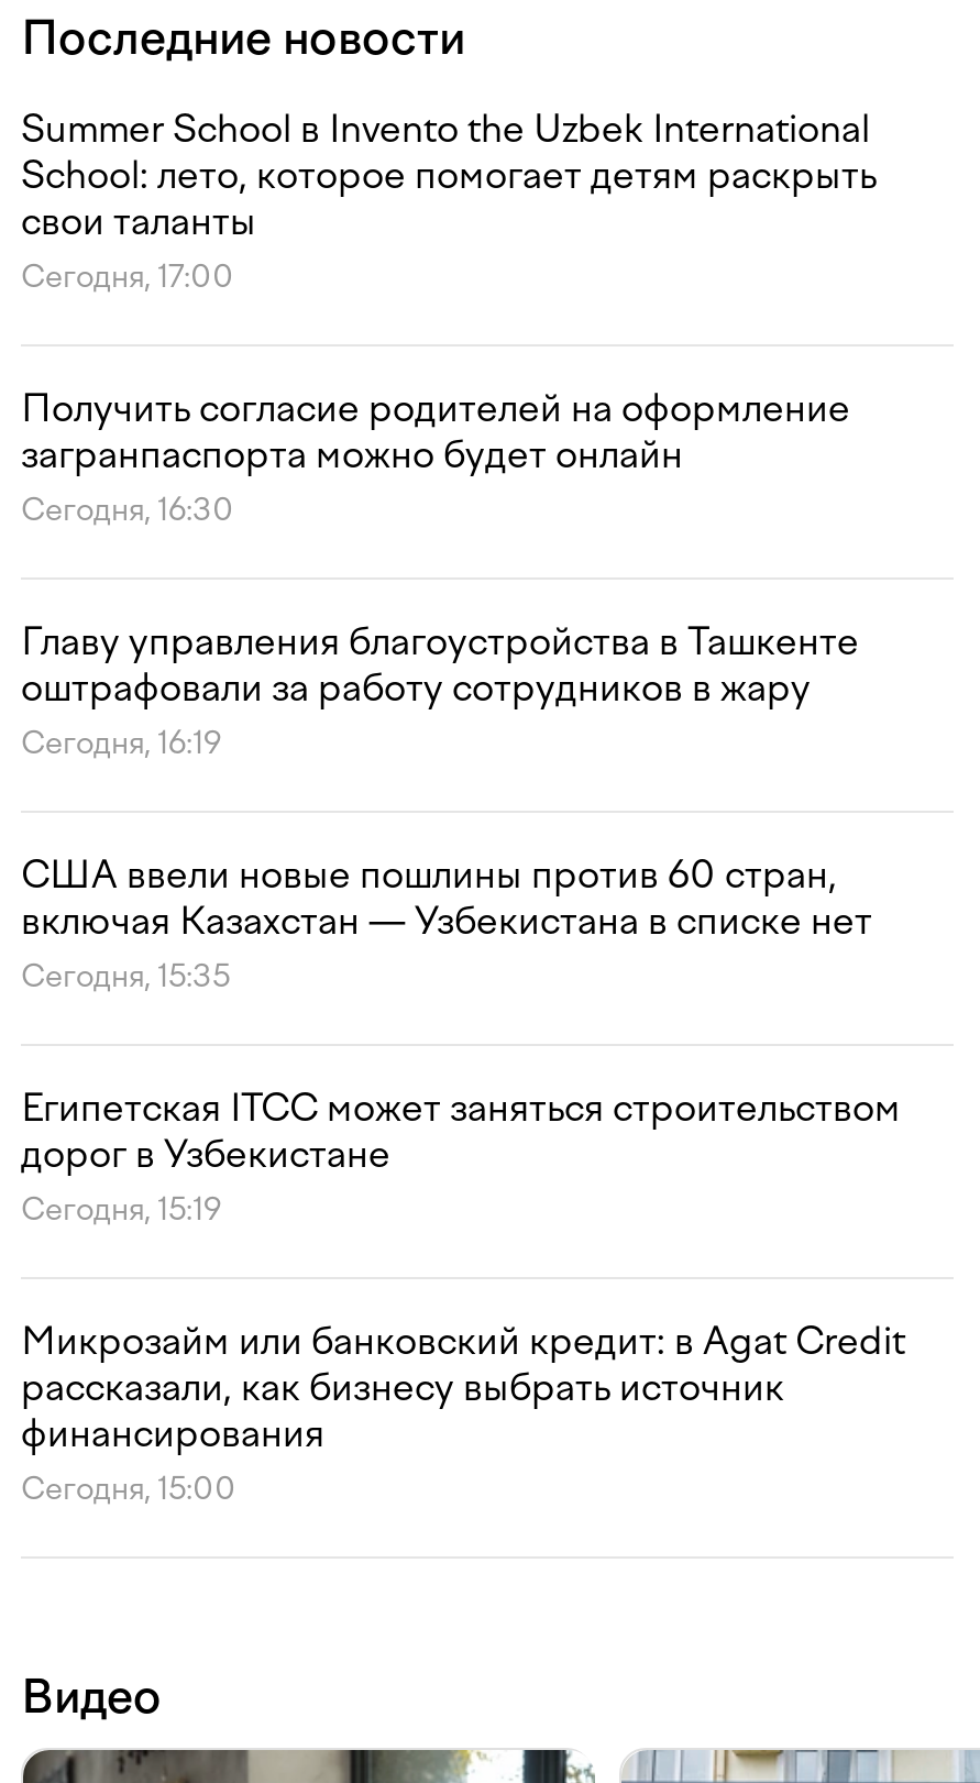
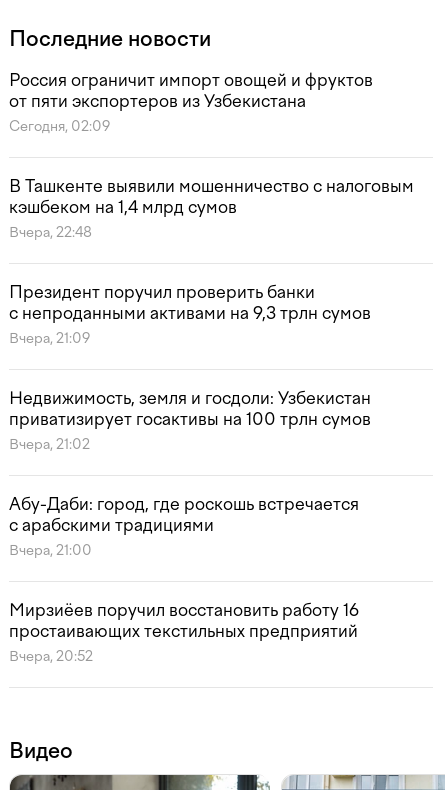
[21,108,877,297] Summer School в Invento the Uzbek International | School: лето, которое помогает детям раскрыть | свои таланты | Сегодня, 17:00 -> [9,70,373,135] Россия ограничит импорт овощей и фруктов | от пяти экспортеров из Узбекистана | Сегодня, 02:09
[21,387,850,530] Получить согласие родителей на оформление | загранпаспорта можно будет онлайн | Сегодня, 16:30 -> [9,176,414,241] В Ташкенте выявили мошенничество с налоговым | кэшбеком на 1,4 млрд сумов | Вчера, 22:48
[21,620,859,763] Главу управления благоустройства в Ташкенте | оштрафовали за работу сотрудников в жару | Сегодня, 16:19 -> [9,282,371,347] Президент поручил проверить банки | с непроданными активами на 9,3 трлн сумов | Вчера, 21:09
[21,853,872,996] США ввели новые пошлины против 60 стран, | включая Казахстан — Узбекистана в списке нет | Сегодня, 15:35 -> [9,388,371,453] Недвижимость, земля и госдоли: Узбекистан | приватизирует госактивы на 100 трлн сумов | Вчера, 21:02
[21,1087,901,1230] Египетская ITCC может заняться строительством | дорог в Узбекистане | Сегодня, 15:19 -> [9,494,359,559] Абу-Даби: город, где роскошь встречается | с арабскими традициями | Вчера, 21:00
[21,1320,905,1509] Микрозайм или банковский кредит: в Agat Credit | рассказали, как бизнесу выбрать источник | финансирования | Сегодня, 15:00 -> [9,600,359,665] Мирзиёев поручил восстановить работу 16 | простаивающих текстильных предприятий | Вчера, 20:52

